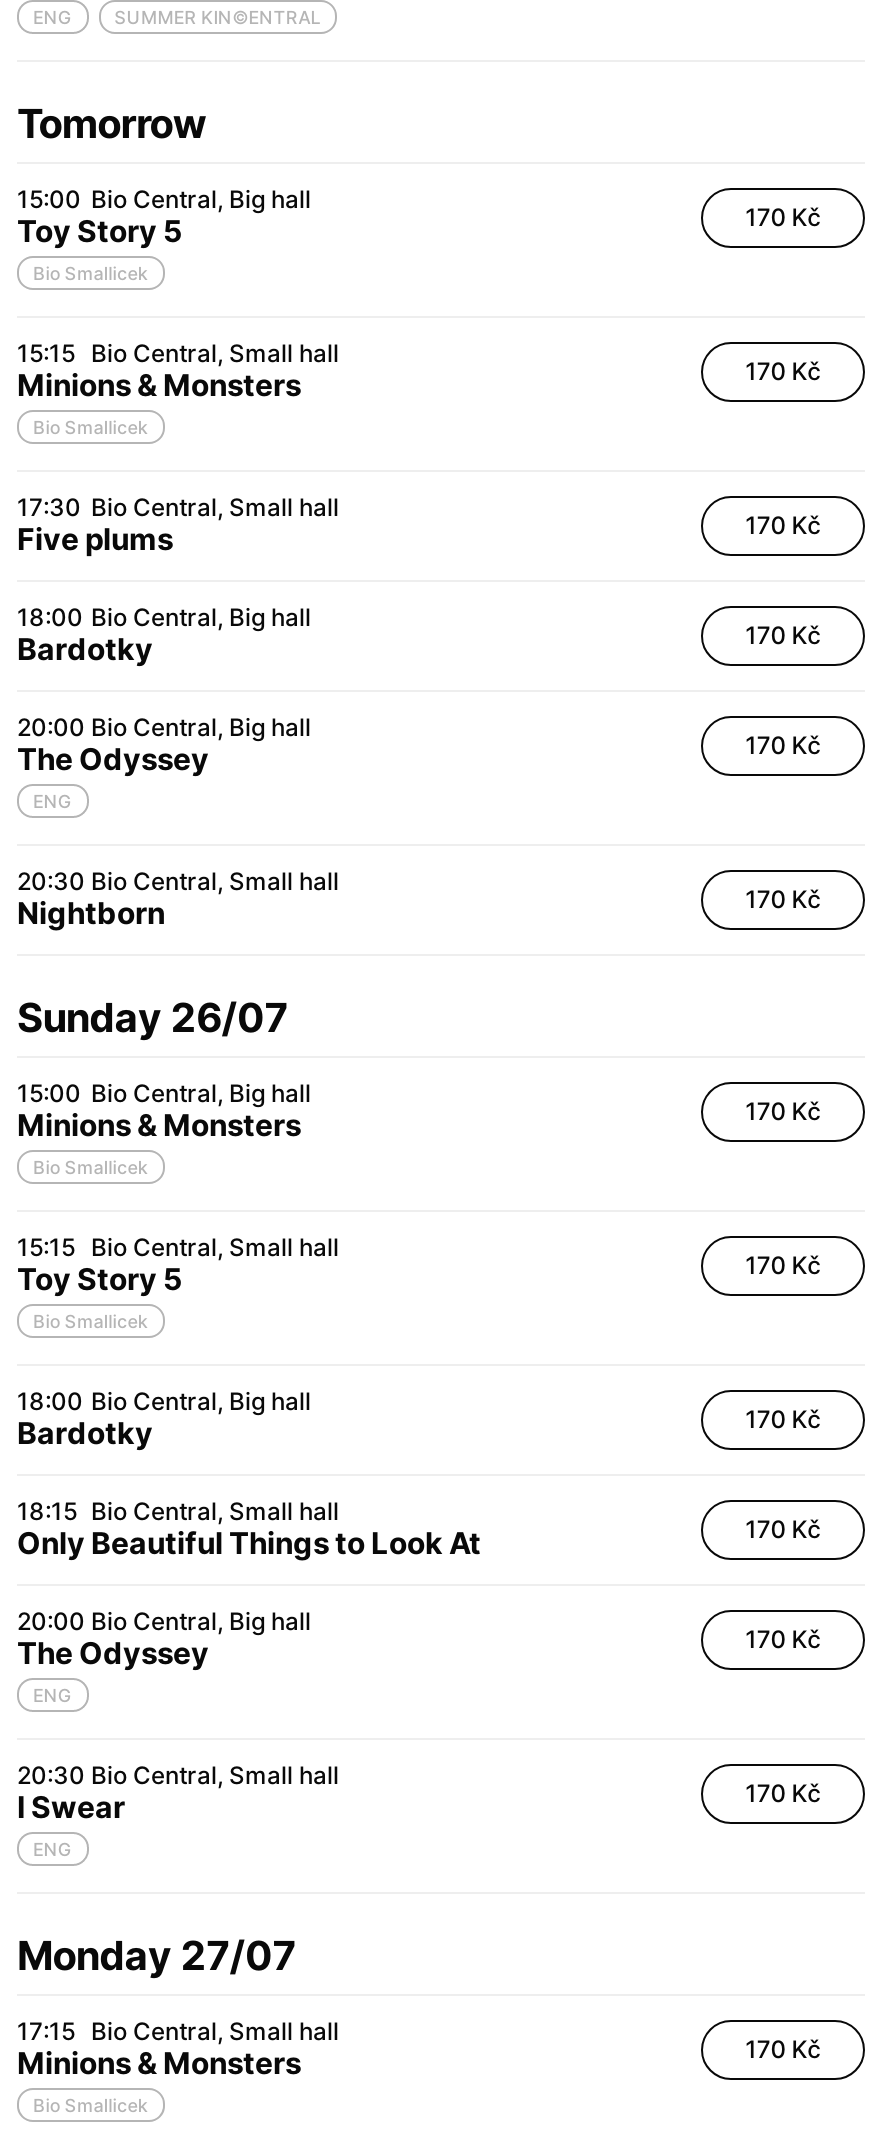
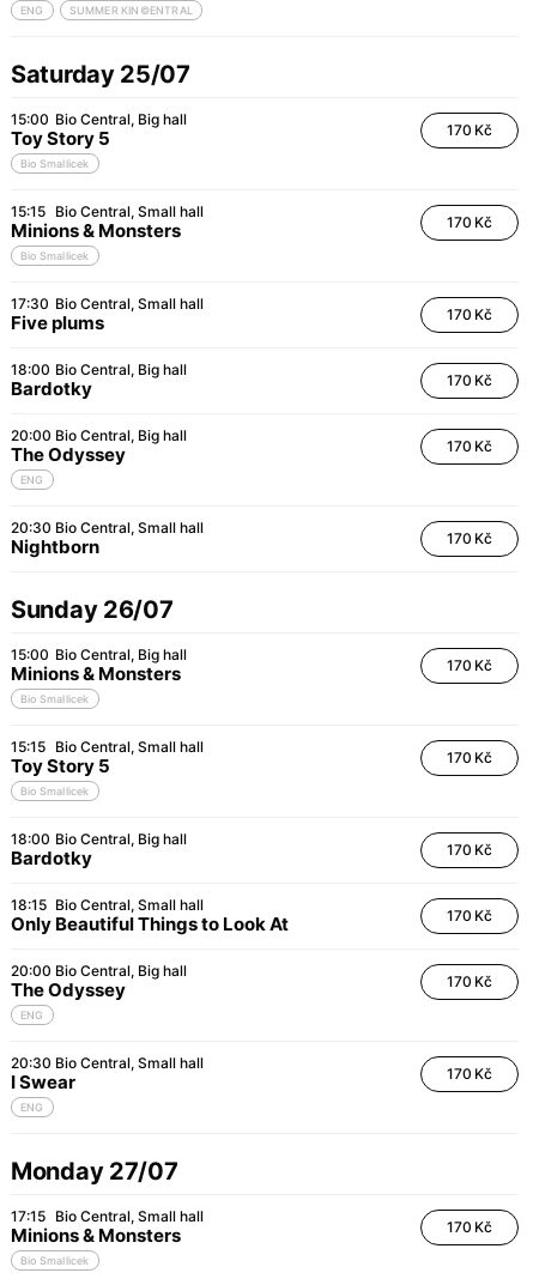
[17,100,206,148] Tomorrow -> [11,60,190,89] Saturday 25/07

